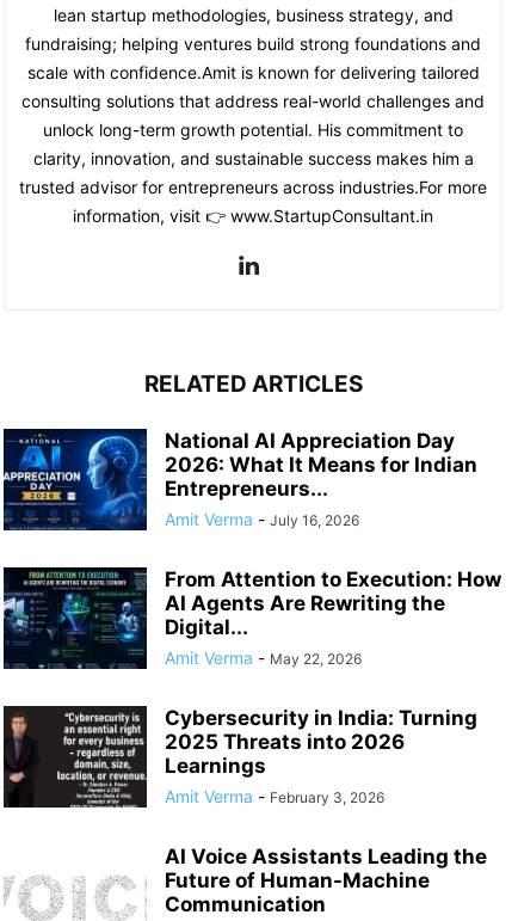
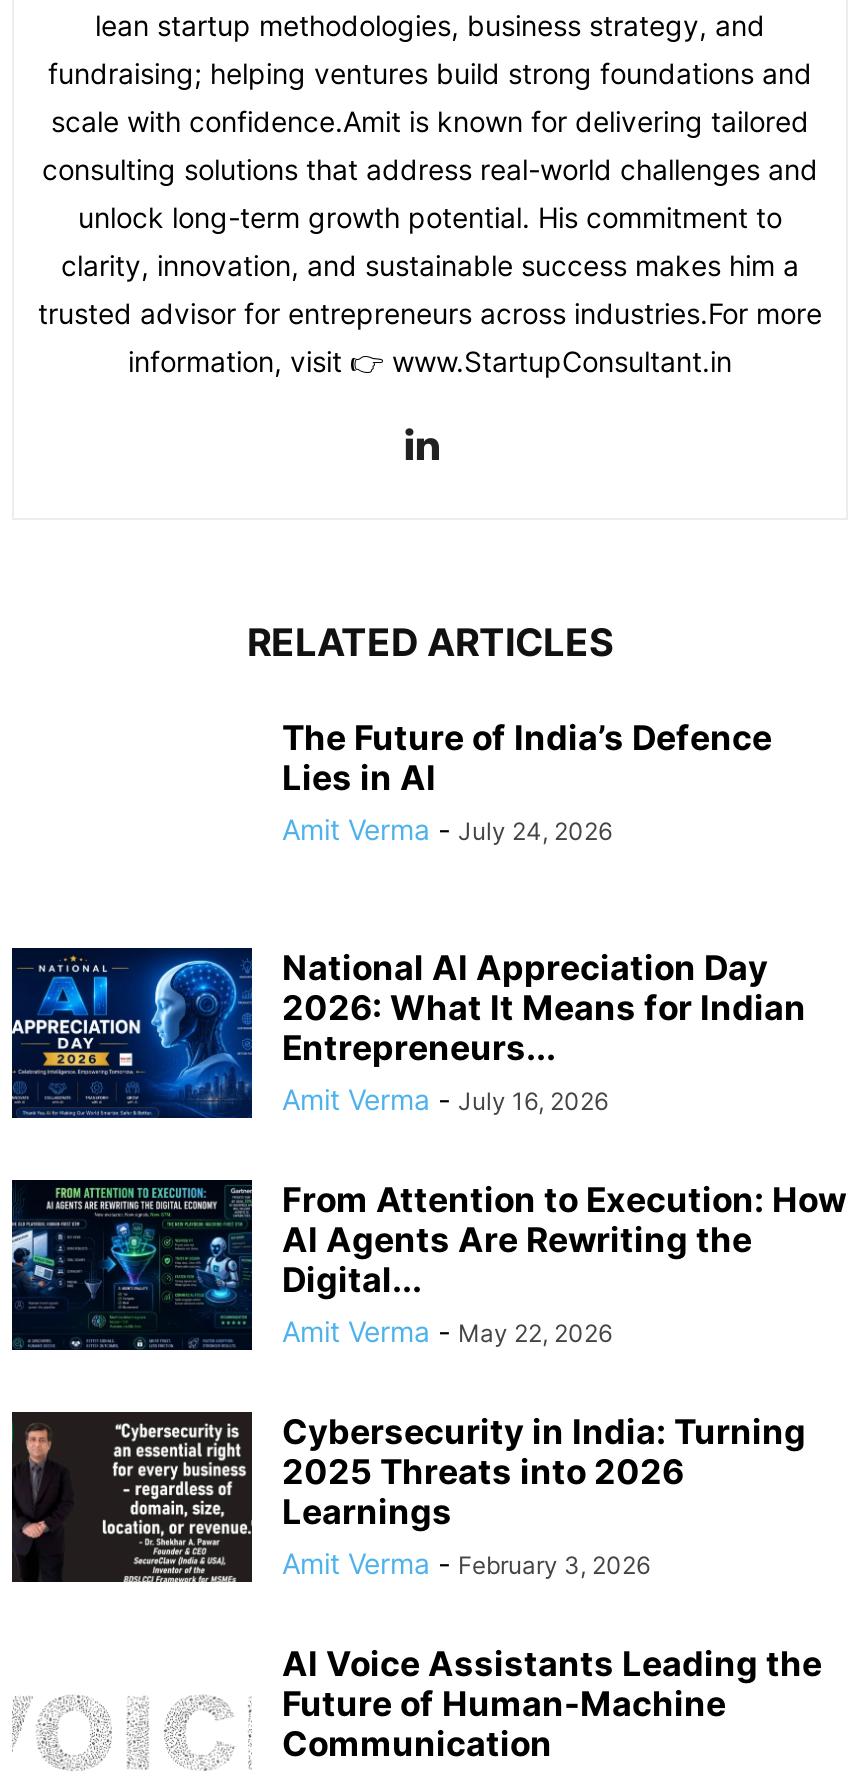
none -> [282,718,772,846] The Future of India’s Defence | Lies in AI | Amit Verma - July 24, 2026

